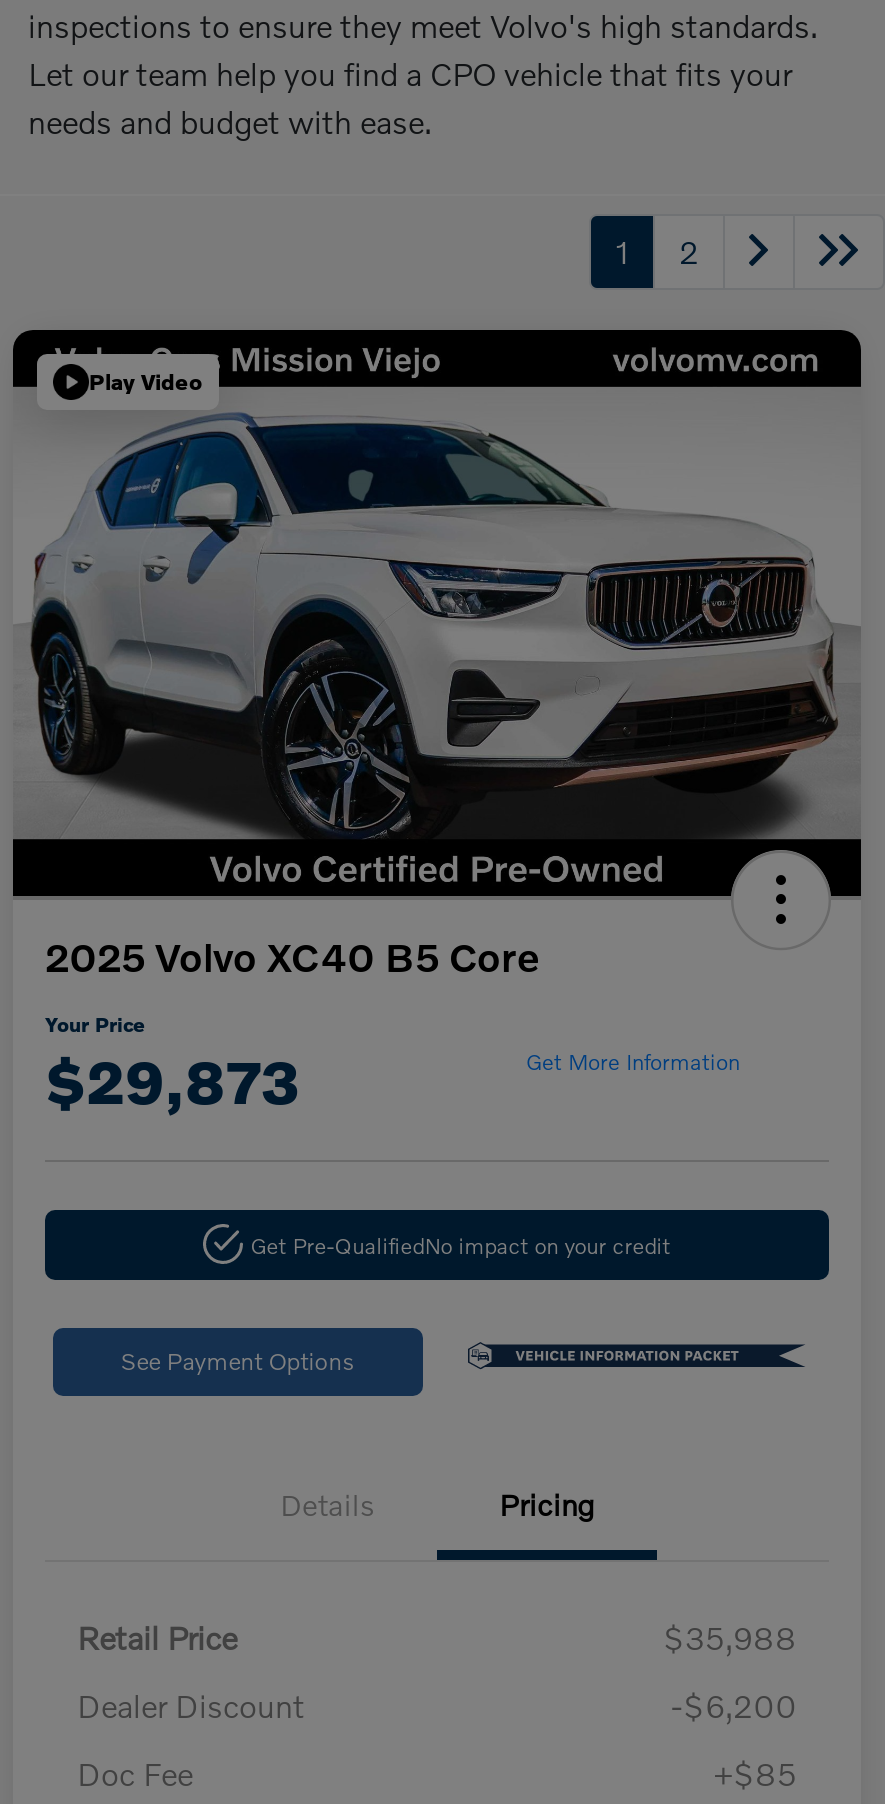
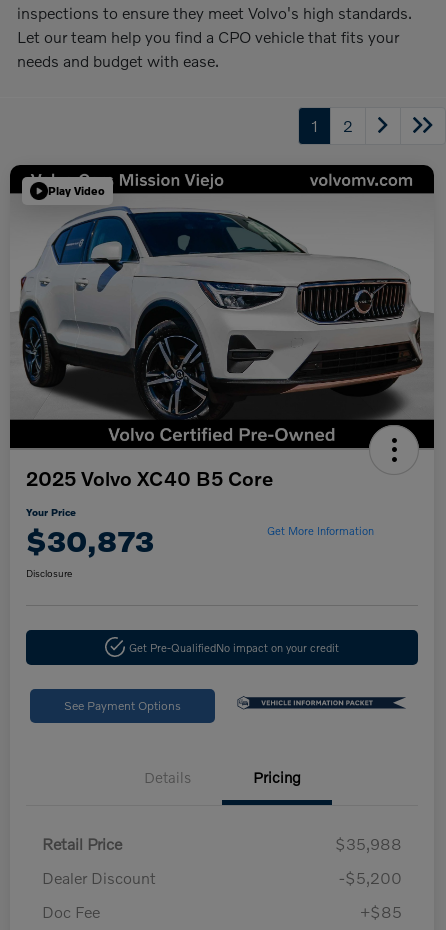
[45,1045,299,1115] $29,873 -> [26,522,154,557] $30,873
none -> [26,566,72,578] Disclosure
[671,1685,797,1723] -$6,200 -> [339,867,402,886] -$5,200

